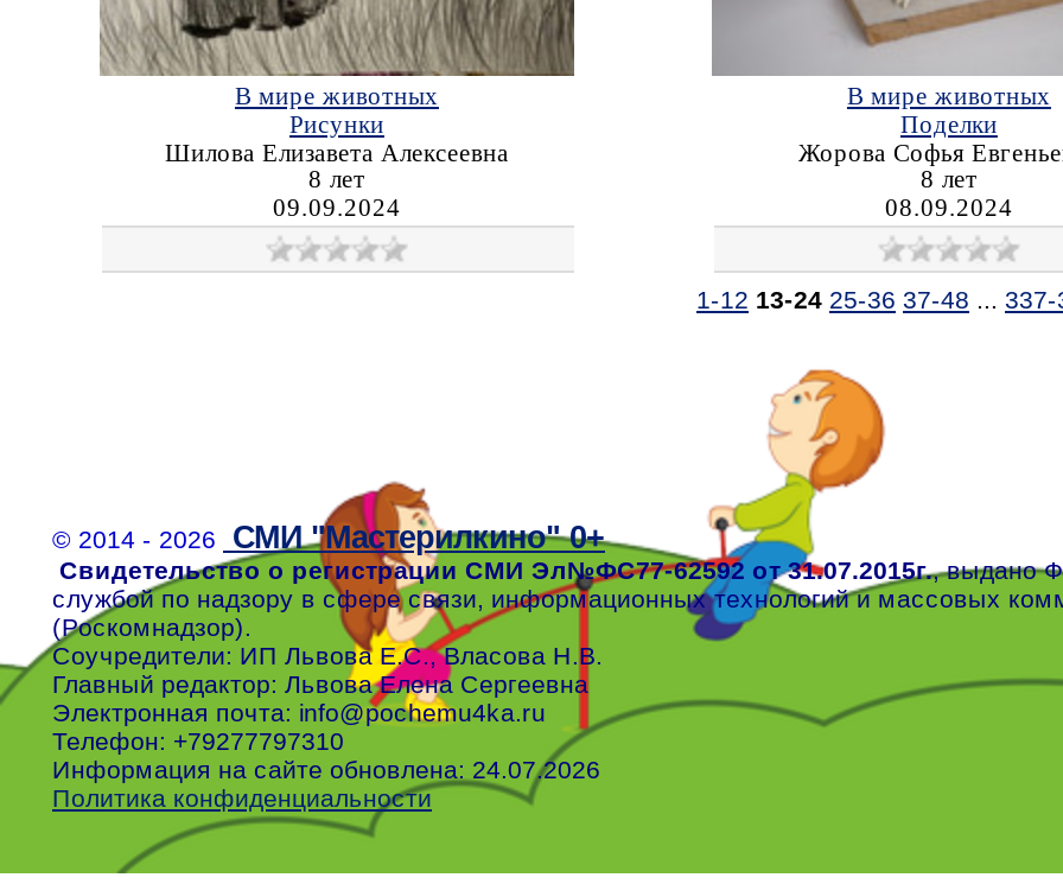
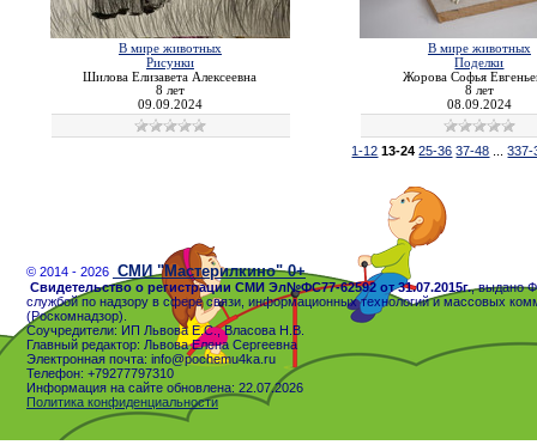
[52,755,600,783] Информация на сайте обновлена: 24.07.2026 -> [26,380,303,395] Информация на сайте обновлена: 22.07.2026

